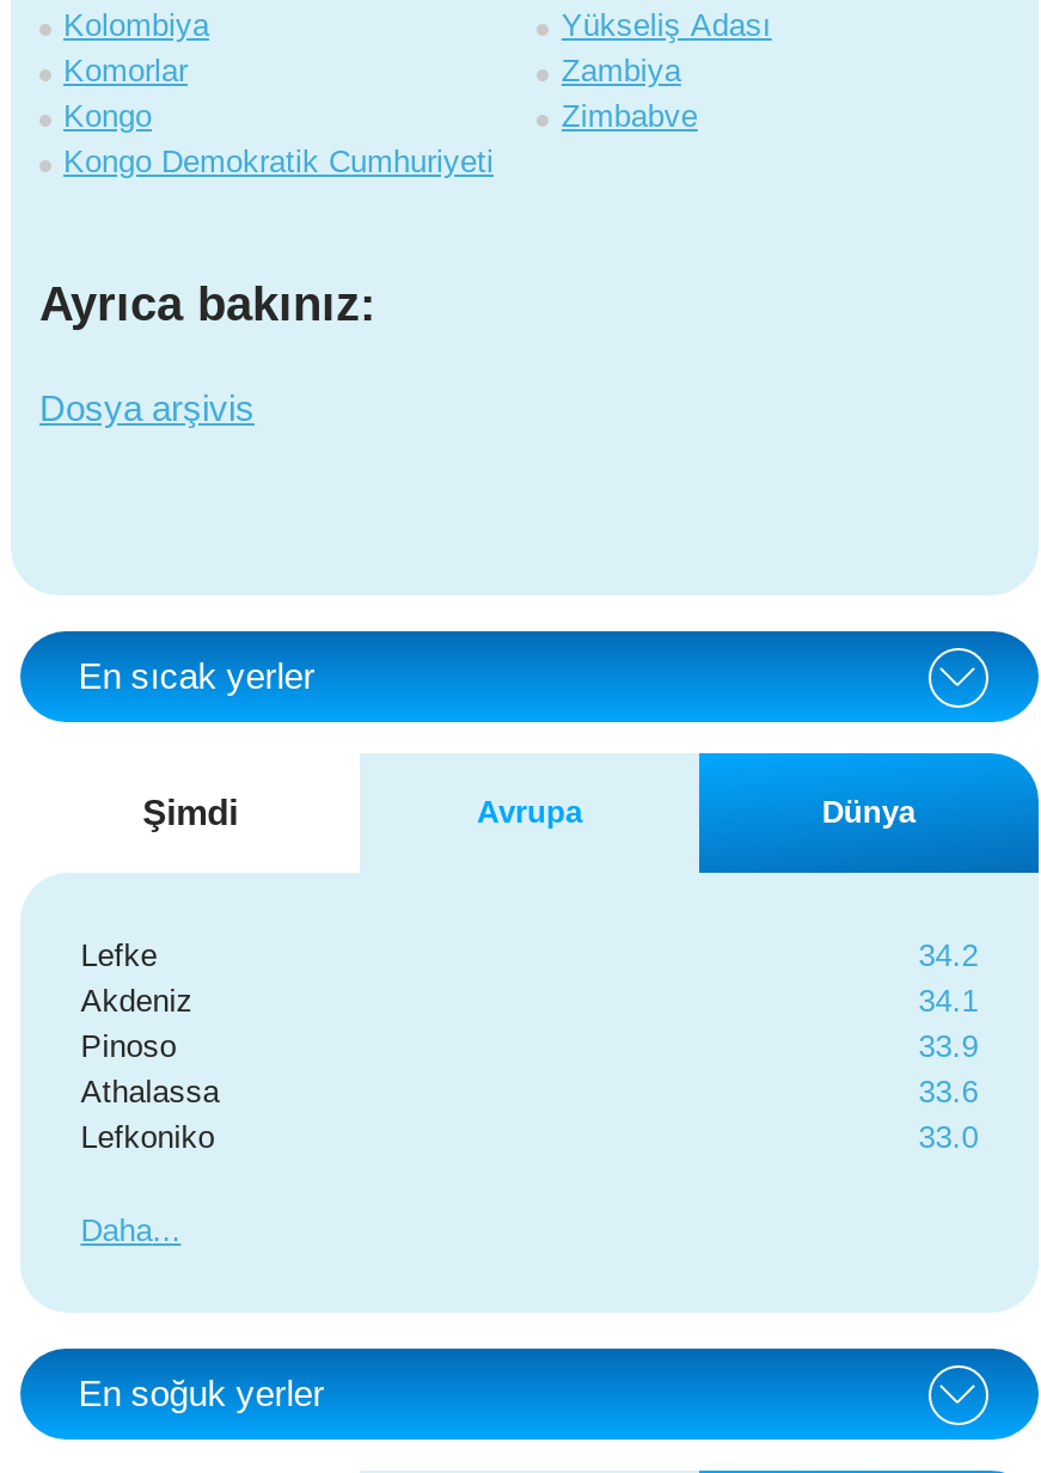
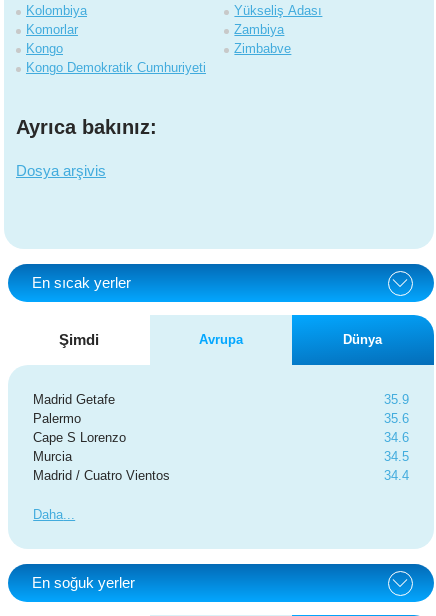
[81,938,219,1155] Lefke | Akdeniz | Pinoso | Athalassa | Lefkoniko -> [33,392,170,483] Madrid Getafe | Palermo | Cape S Lorenzo | Murcia | Madrid / Cuatro Vientos
[919,938,978,1155] 34.2 | 34.1 | 33.9 | 33.6 | 33.0 -> [384,392,409,483] 35.9 | 35.6 | 34.6 | 34.5 | 34.4

